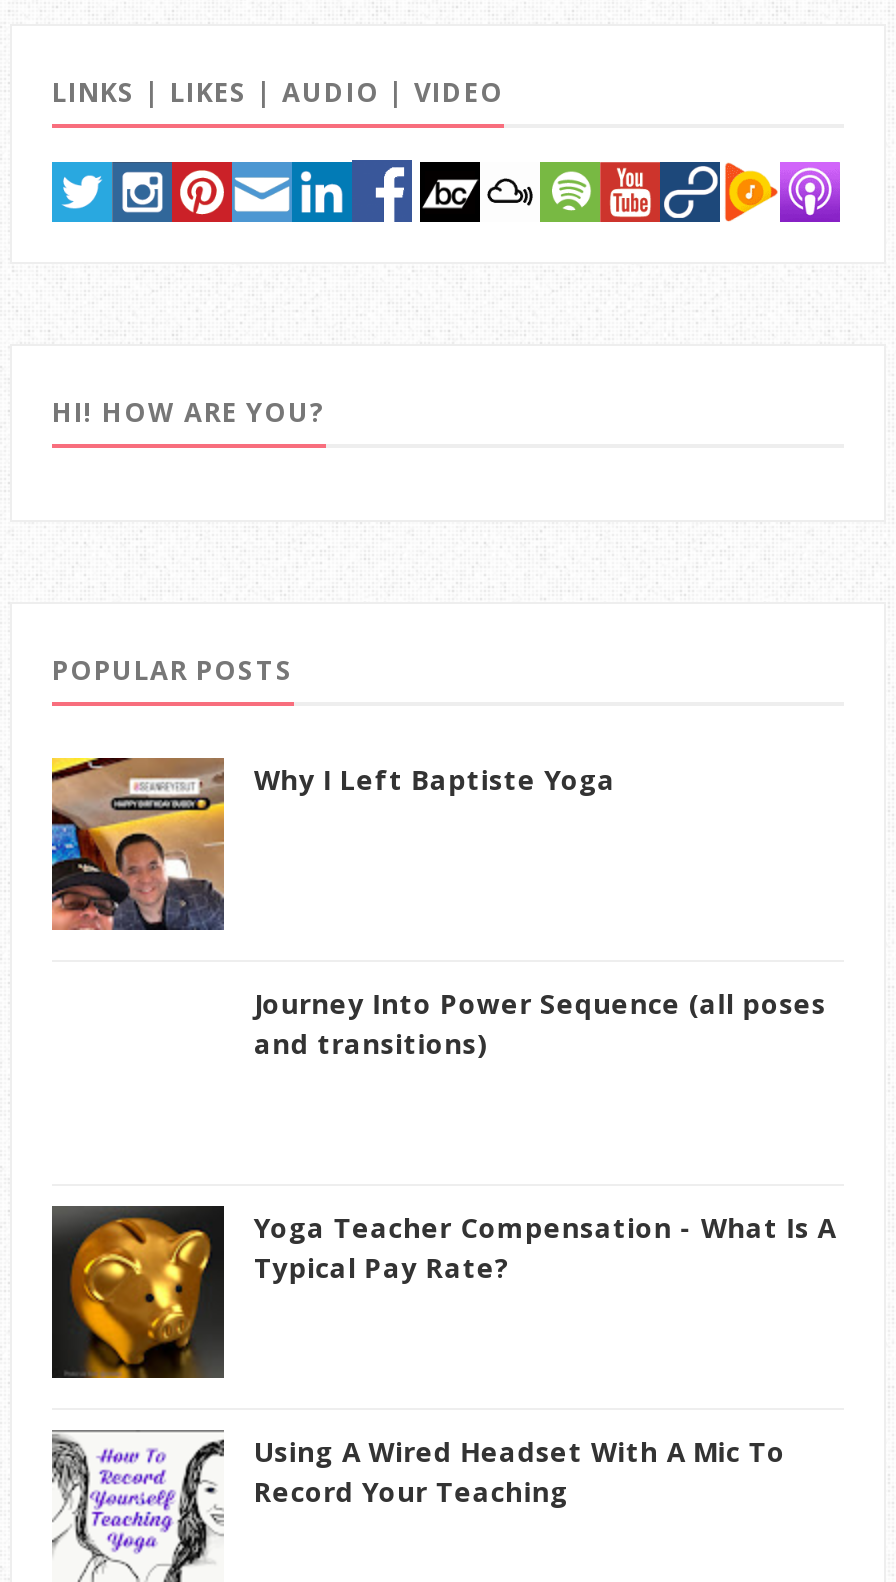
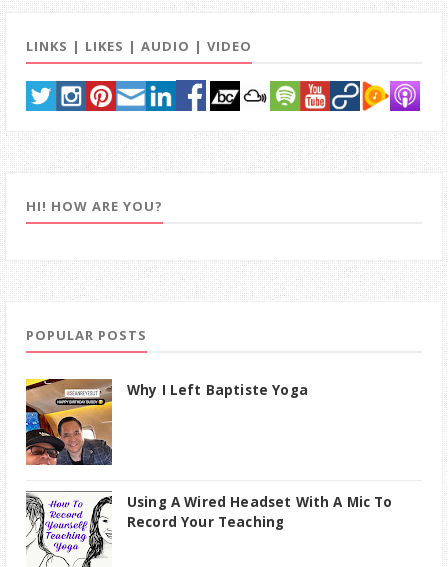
[254,986,826,1062] Journey Into Power Sequence (all poses | and transitions) -> none
[50,1204,836,1380] [image] | Yoga Teacher Compensation - What Is A | Typical Pay Rate? -> none

